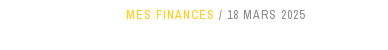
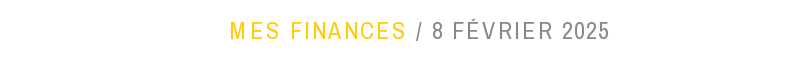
[125,7,304,23] MES FINANCES 18 MARS 2025 -> [230,14,610,46] MES FINANCES 8 FÉVRIER 2025

